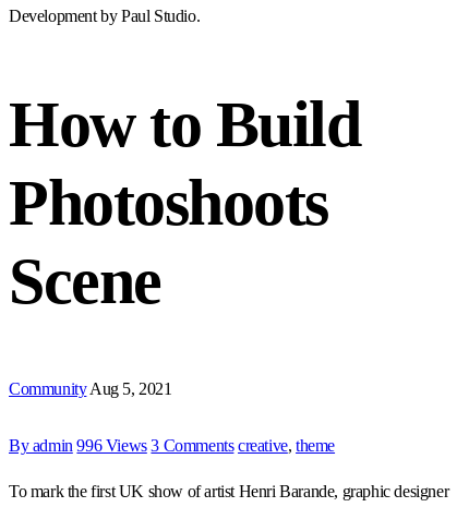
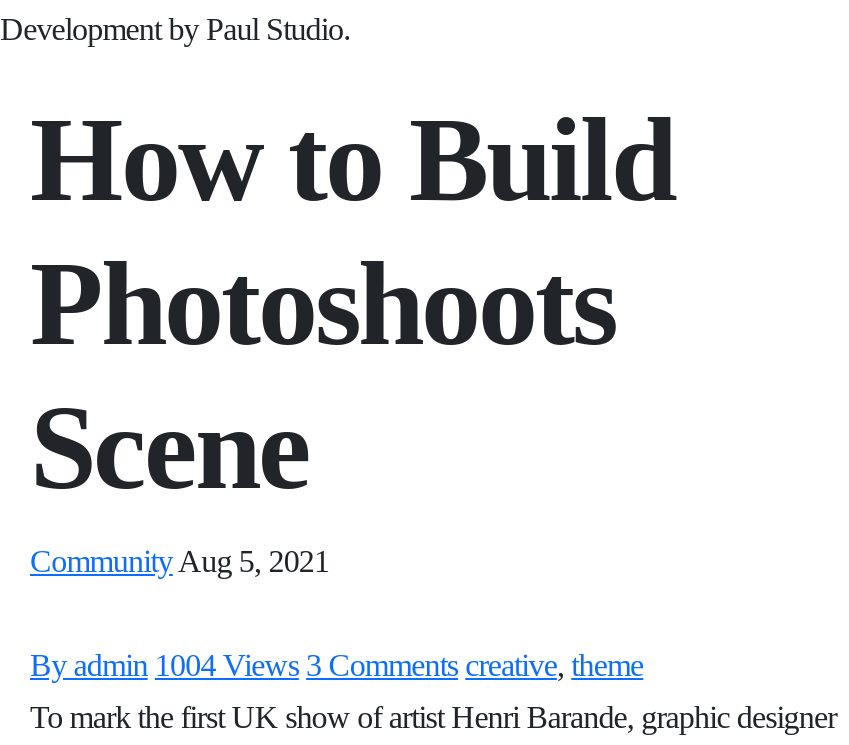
[9,436,335,454] By admin 996 Views 3 Comments creative, theme -> [30,648,643,682] By admin 1004 Views 3 Comments creative, theme

